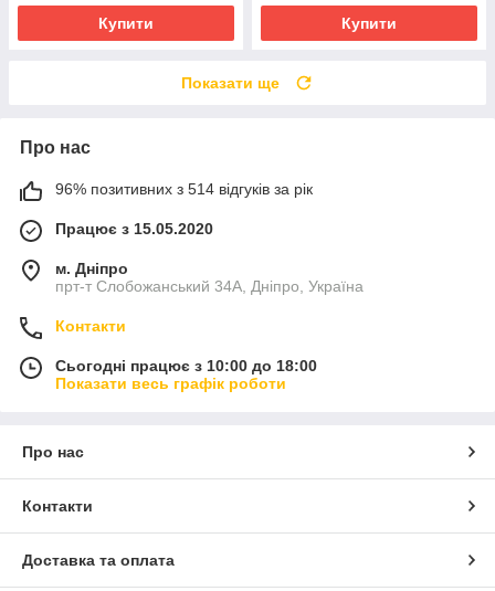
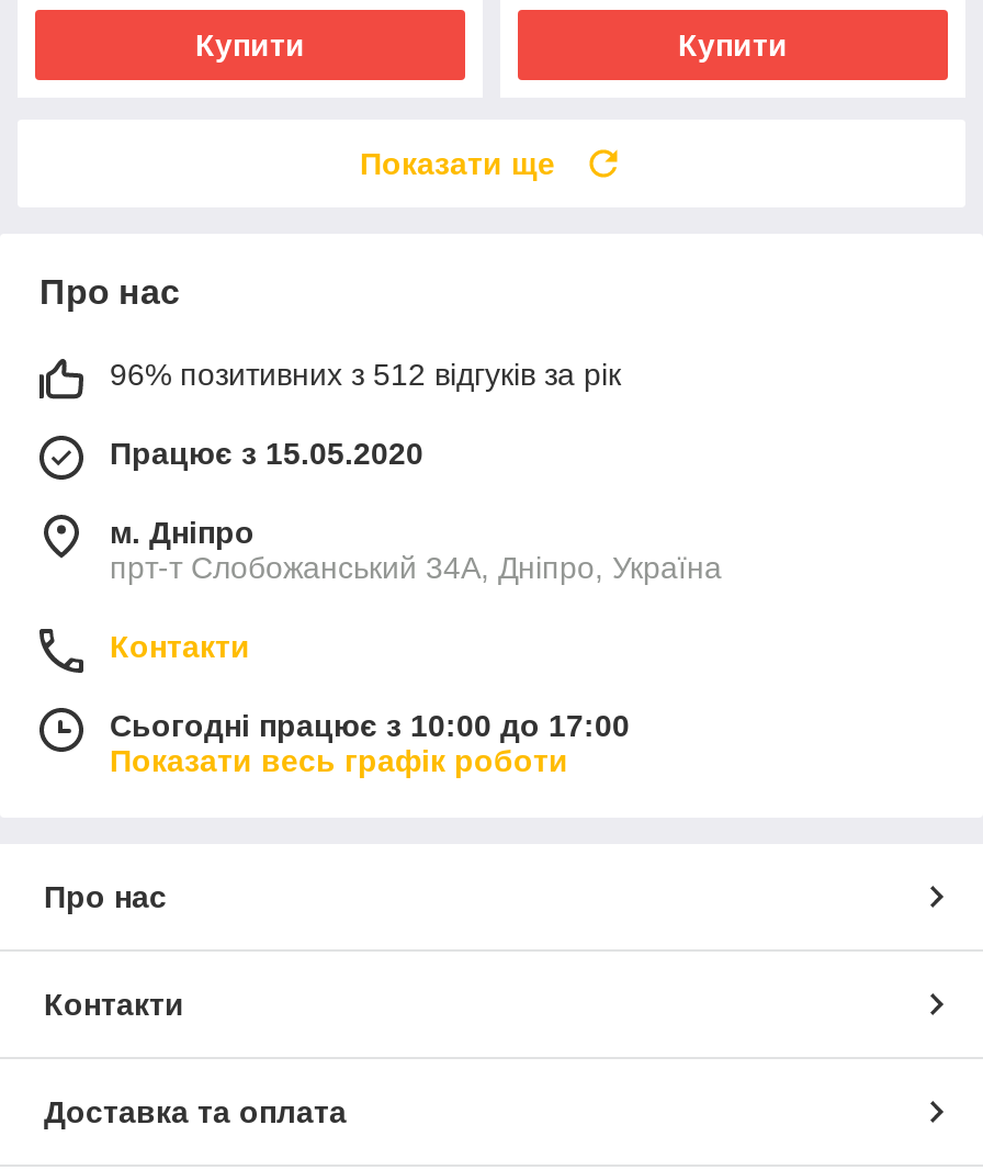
[55,180,313,198] 96% позитивних з 514 відгуків за рік -> [110,356,621,391] 96% позитивних з 512 відгуків за рік
[55,357,317,374] Сьогодні працює з 10:00 до 18:00 -> [110,707,630,743] Сьогодні працює з 10:00 до 17:00

